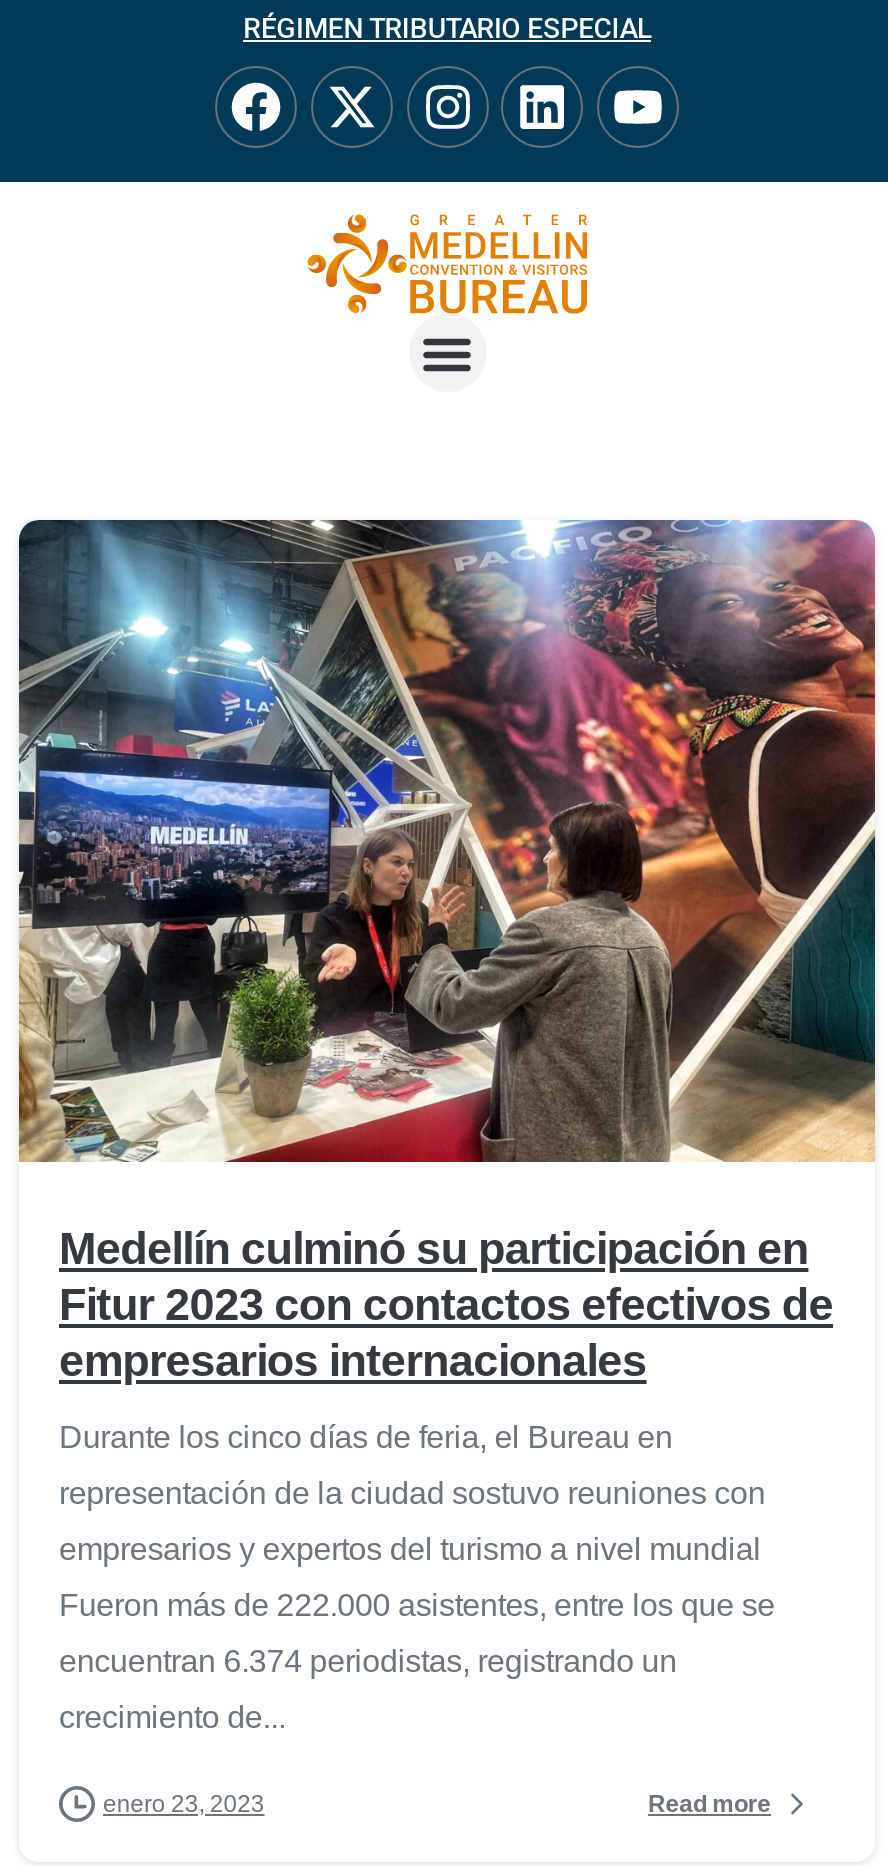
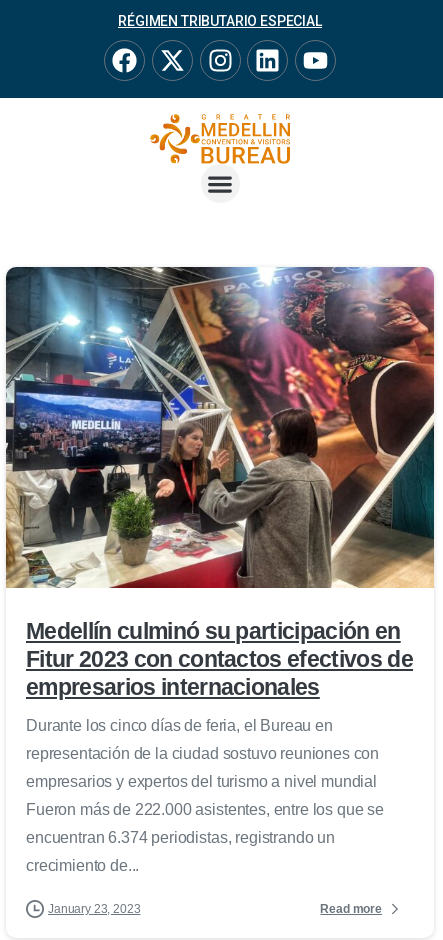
[103,1790,265,1818] enero 23, 2023 -> [48,902,140,916] January 23, 2023

